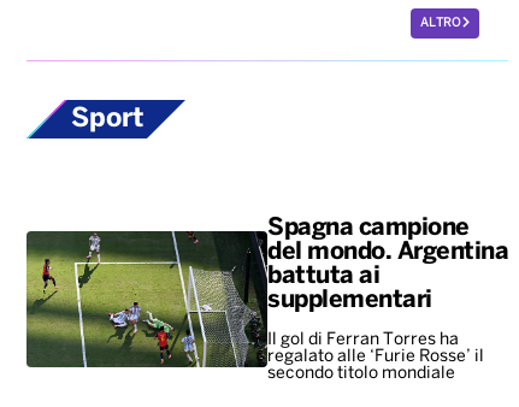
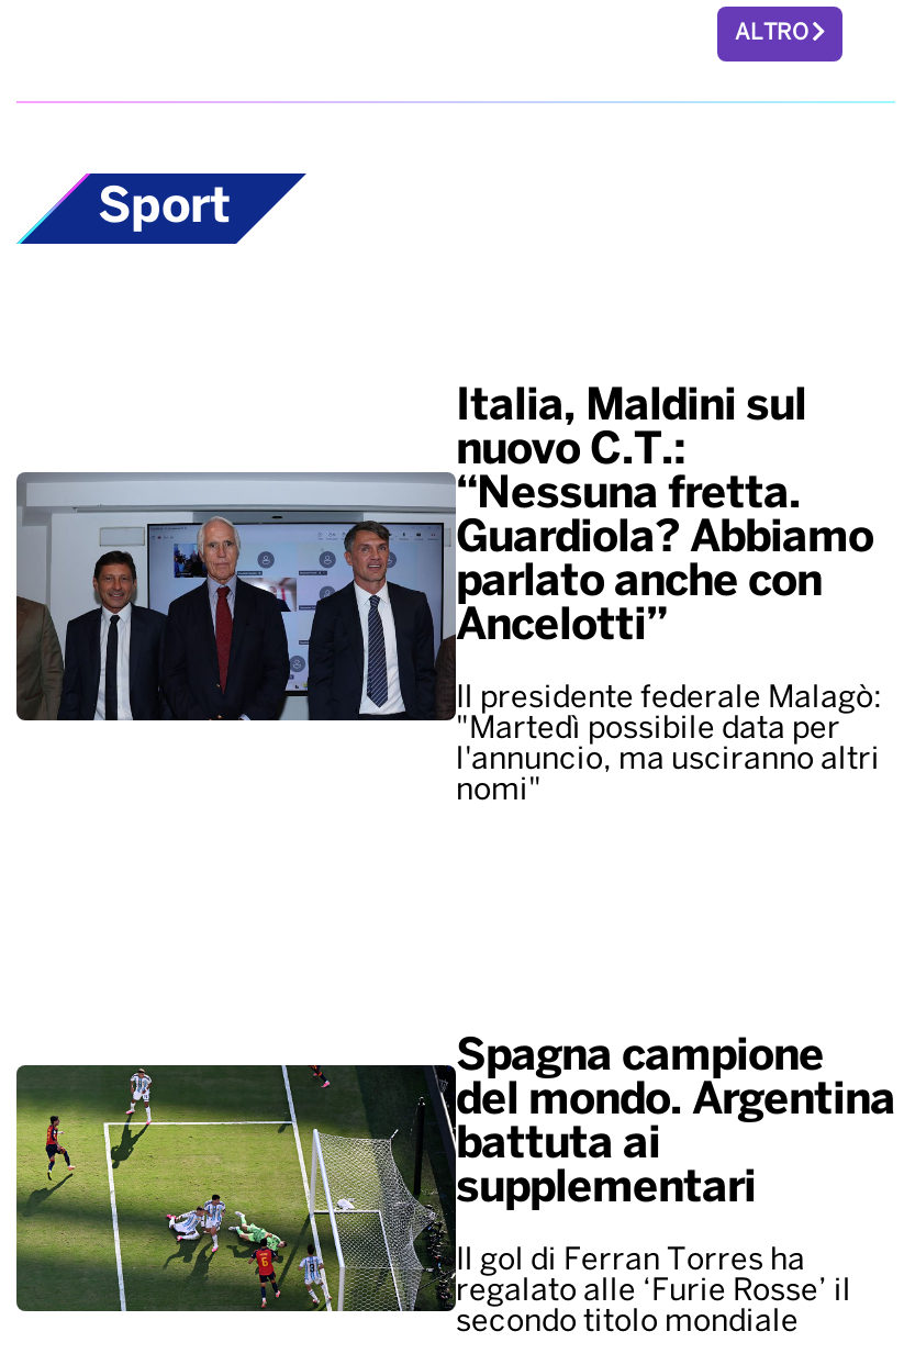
none -> [14,385,882,805] [image] | Italia, Maldini sul | nuovo C.T.: | “Nessuna fretta. | Guardiola? Abbiamo | parlato anche con | Ancelotti” | Il presidente federale Malagò: | "Martedì possibile data per | l'annuncio, ma usciranno altri | nomi"

